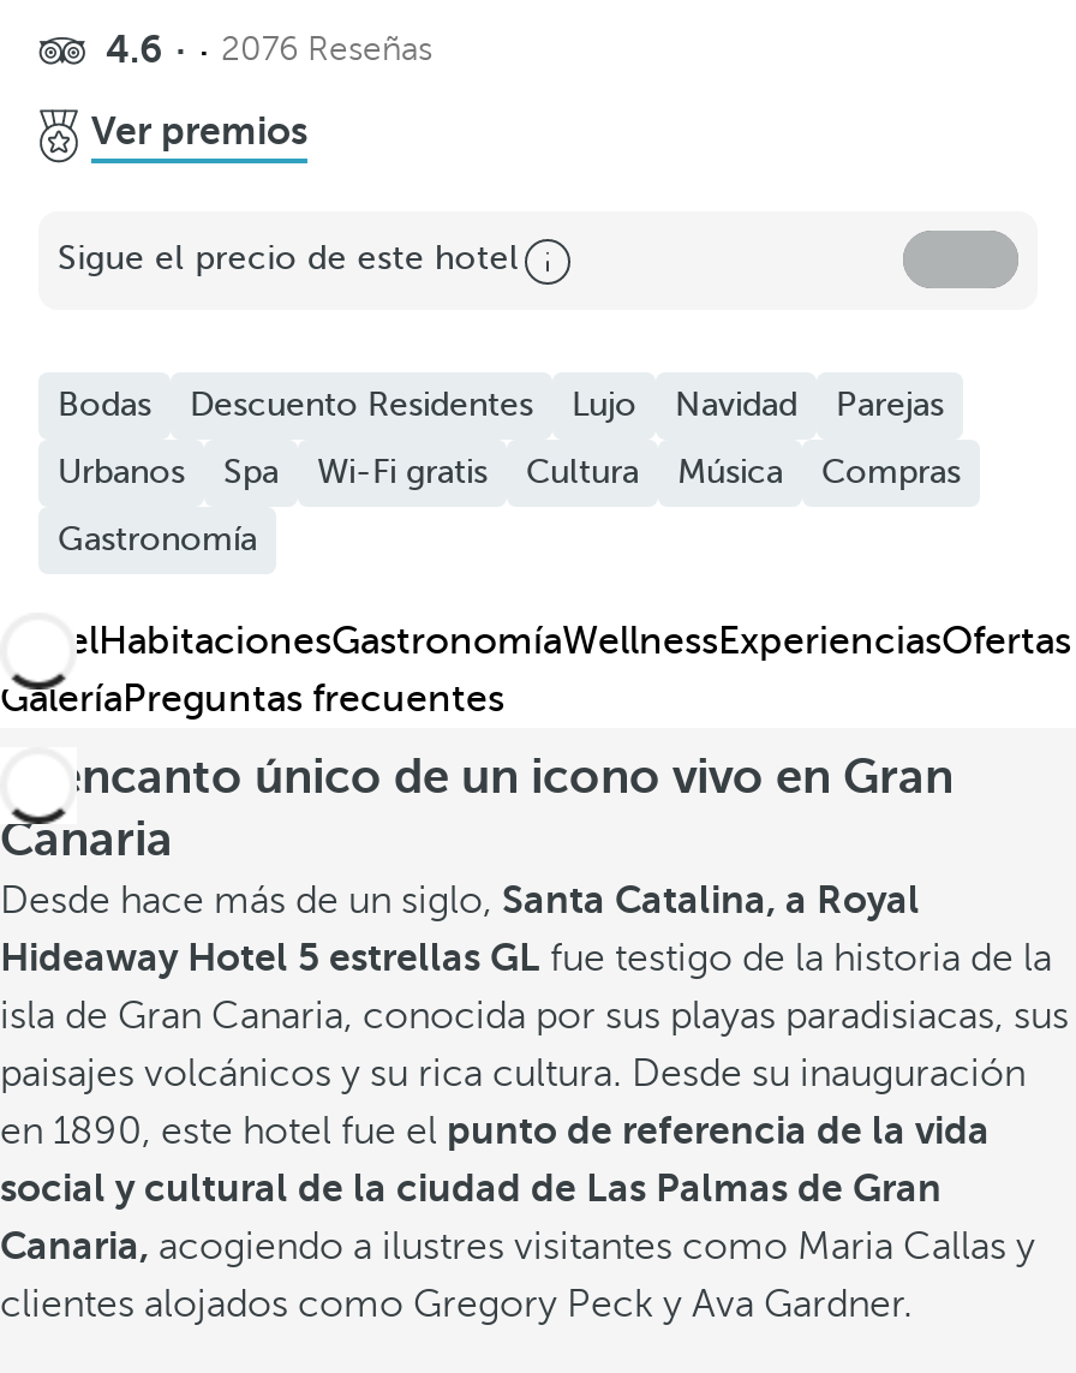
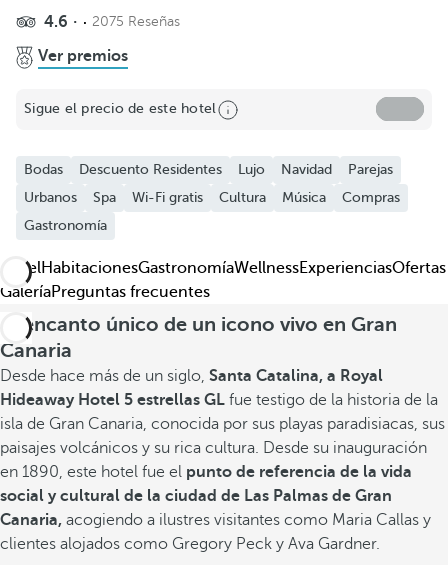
[106,29,432,72] 4.6 2076 Reseñas -> [44,13,180,31] 4.6 2075 Reseñas

